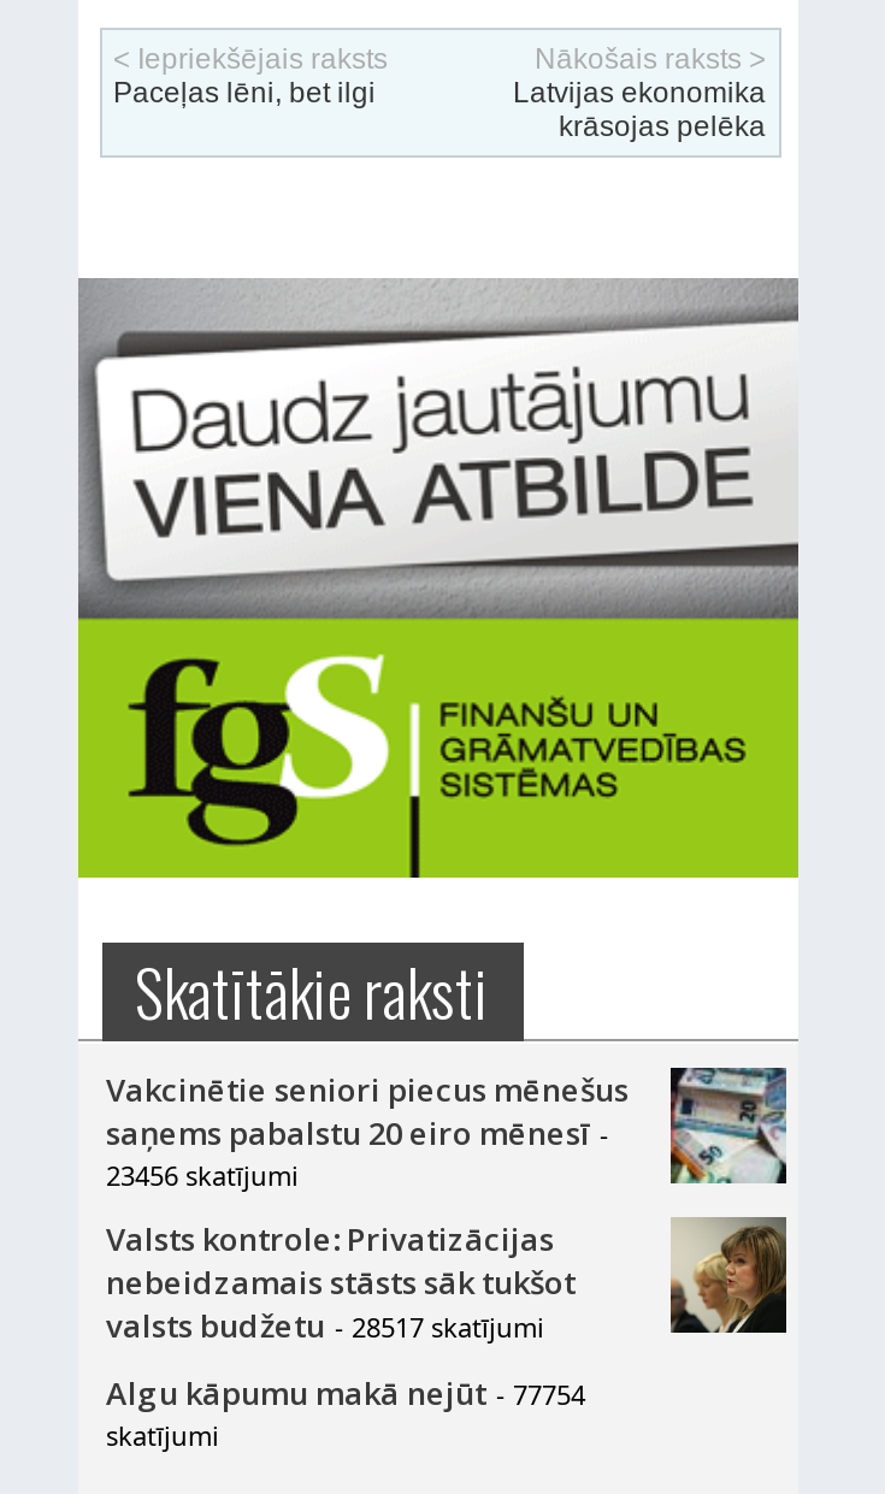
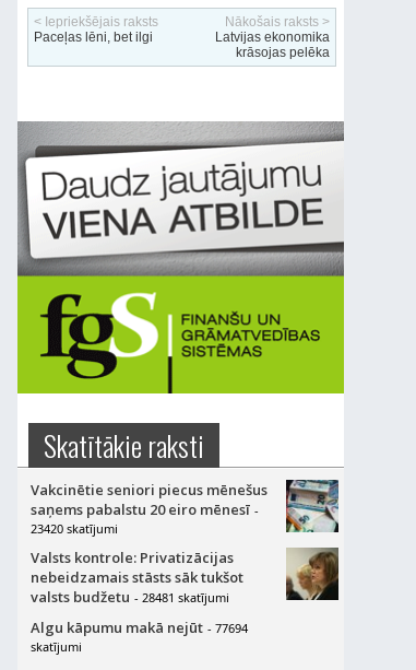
[106,1157,299,1194] 23456 skatījumi -> [30,520,117,537] 23420 skatījumi
[106,1304,544,1348] valsts budžetu - 28517 skatījumi -> [30,587,229,607] valsts budžetu - 28481 skatījumi
[106,1372,585,1415] Algu kāpumu makā nejūt - 77754 -> [30,618,247,637] Algu kāpumu makā nejūt - 77694

